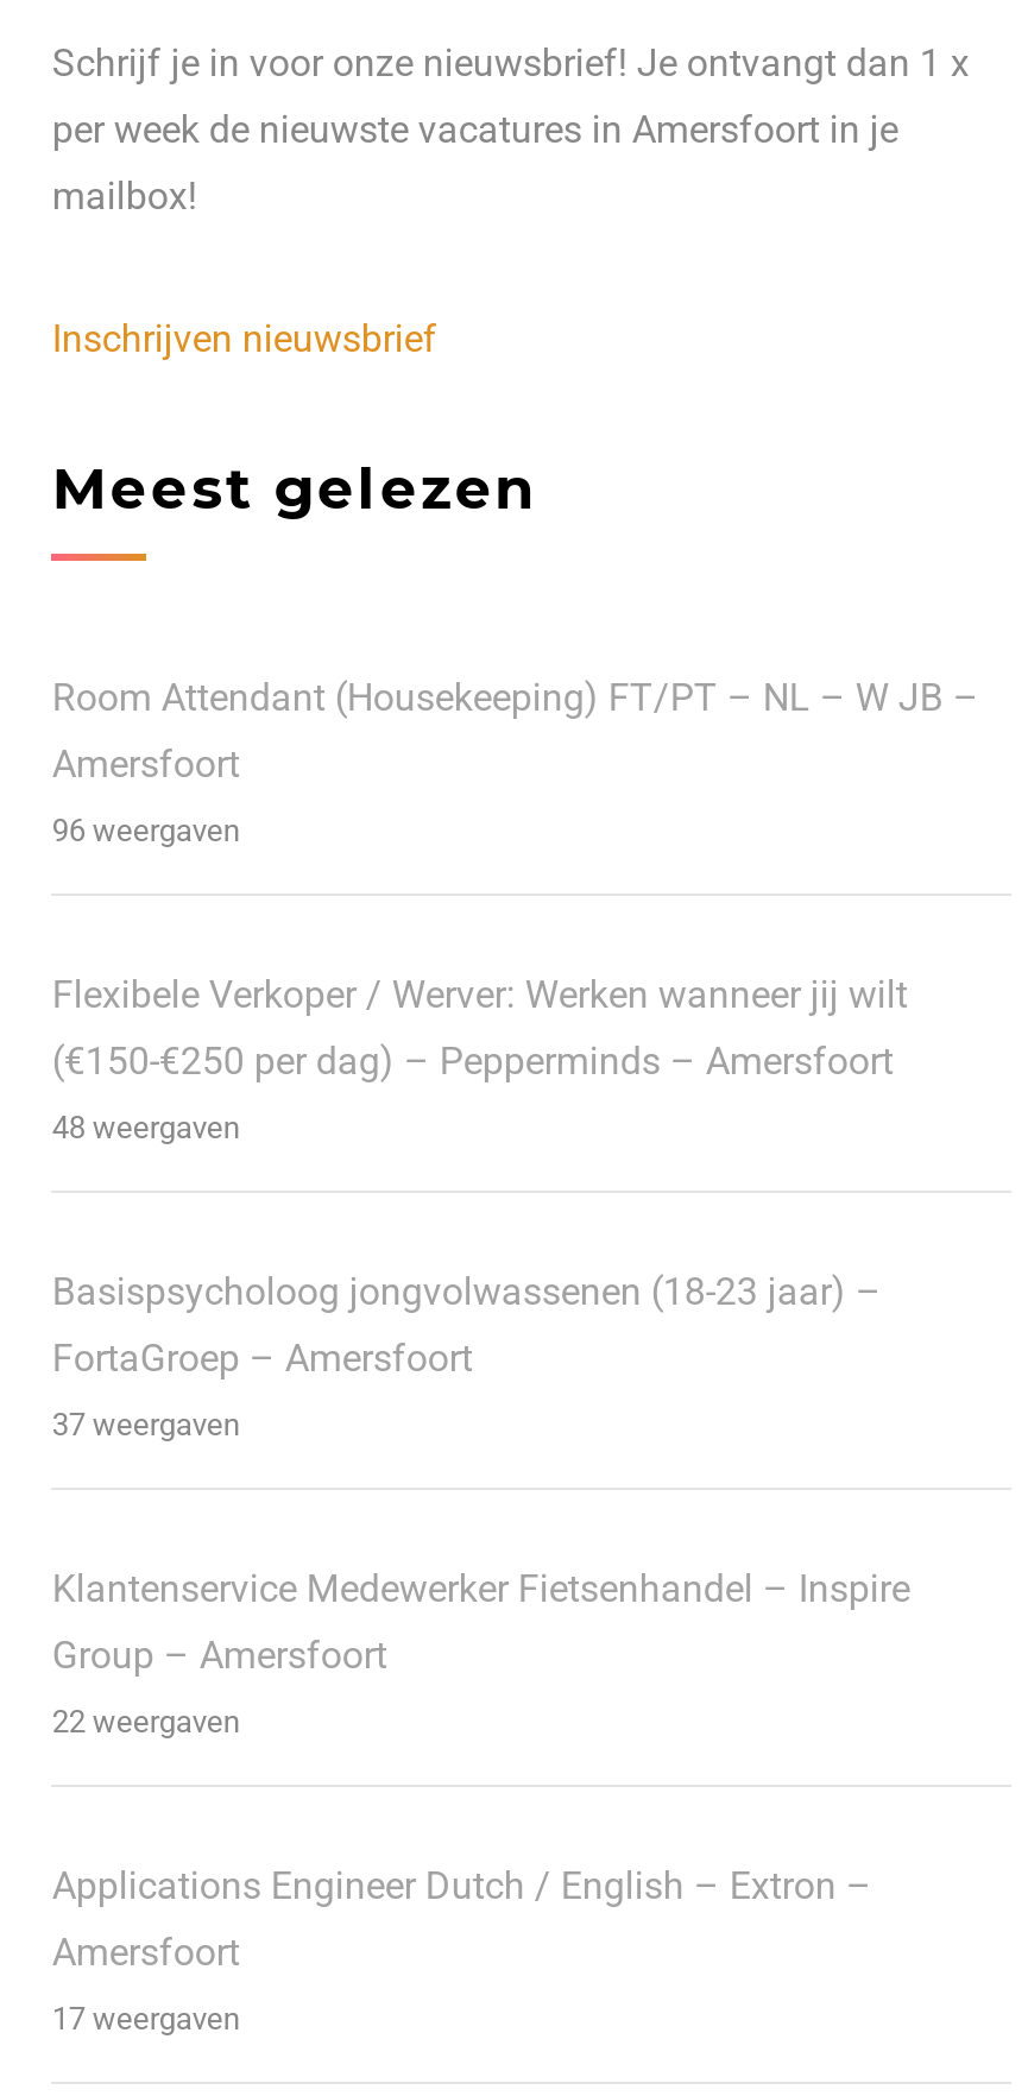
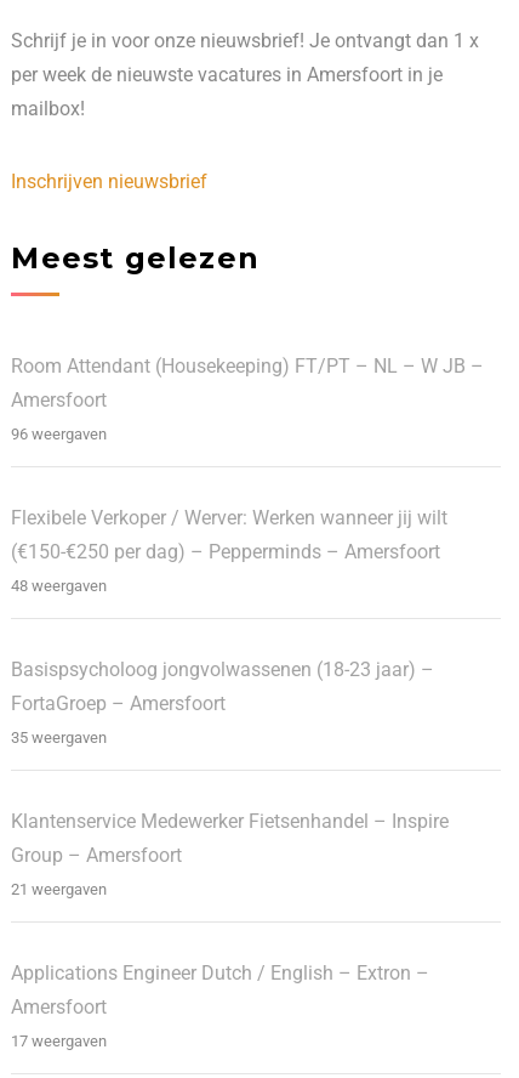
[52,1408,240,1444] 37 weergaven -> [11,728,107,746] 35 weergaven
[52,1705,240,1741] 22 weergaven -> [11,880,107,898] 21 weergaven

